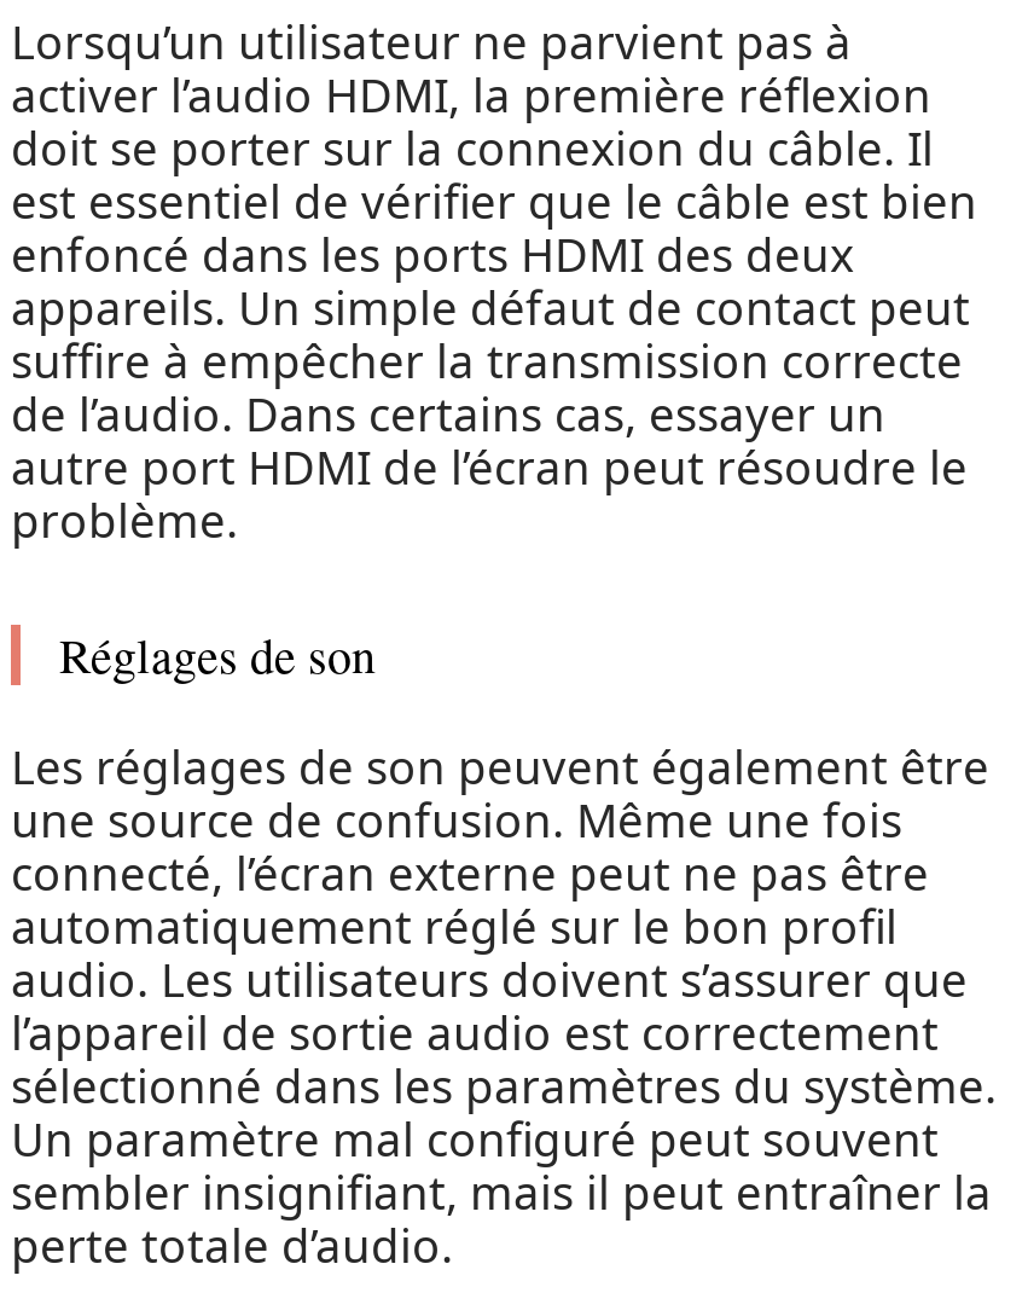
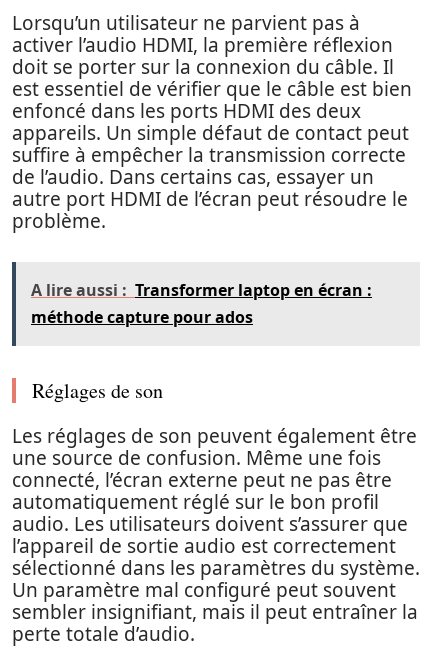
none -> [11,261,419,347] [image] | A lire aussi : Transformer laptop en écran : | méthode capture pour ados

